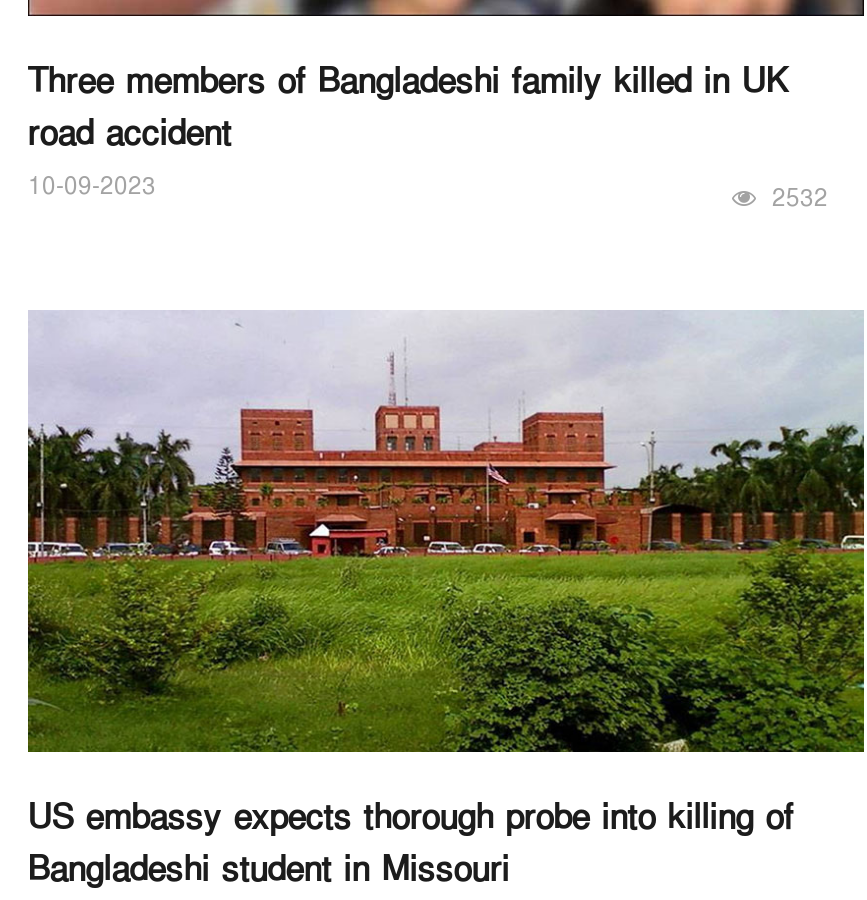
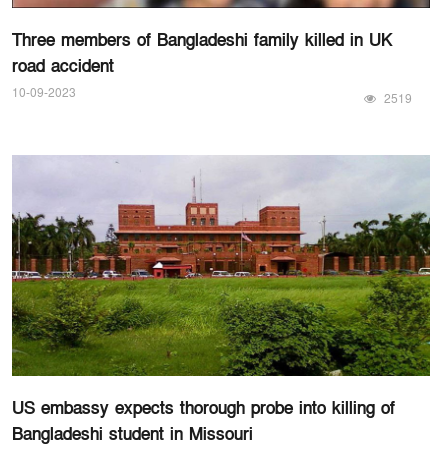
[772,182,828,214] 2532 -> [384,91,412,107] 2519

